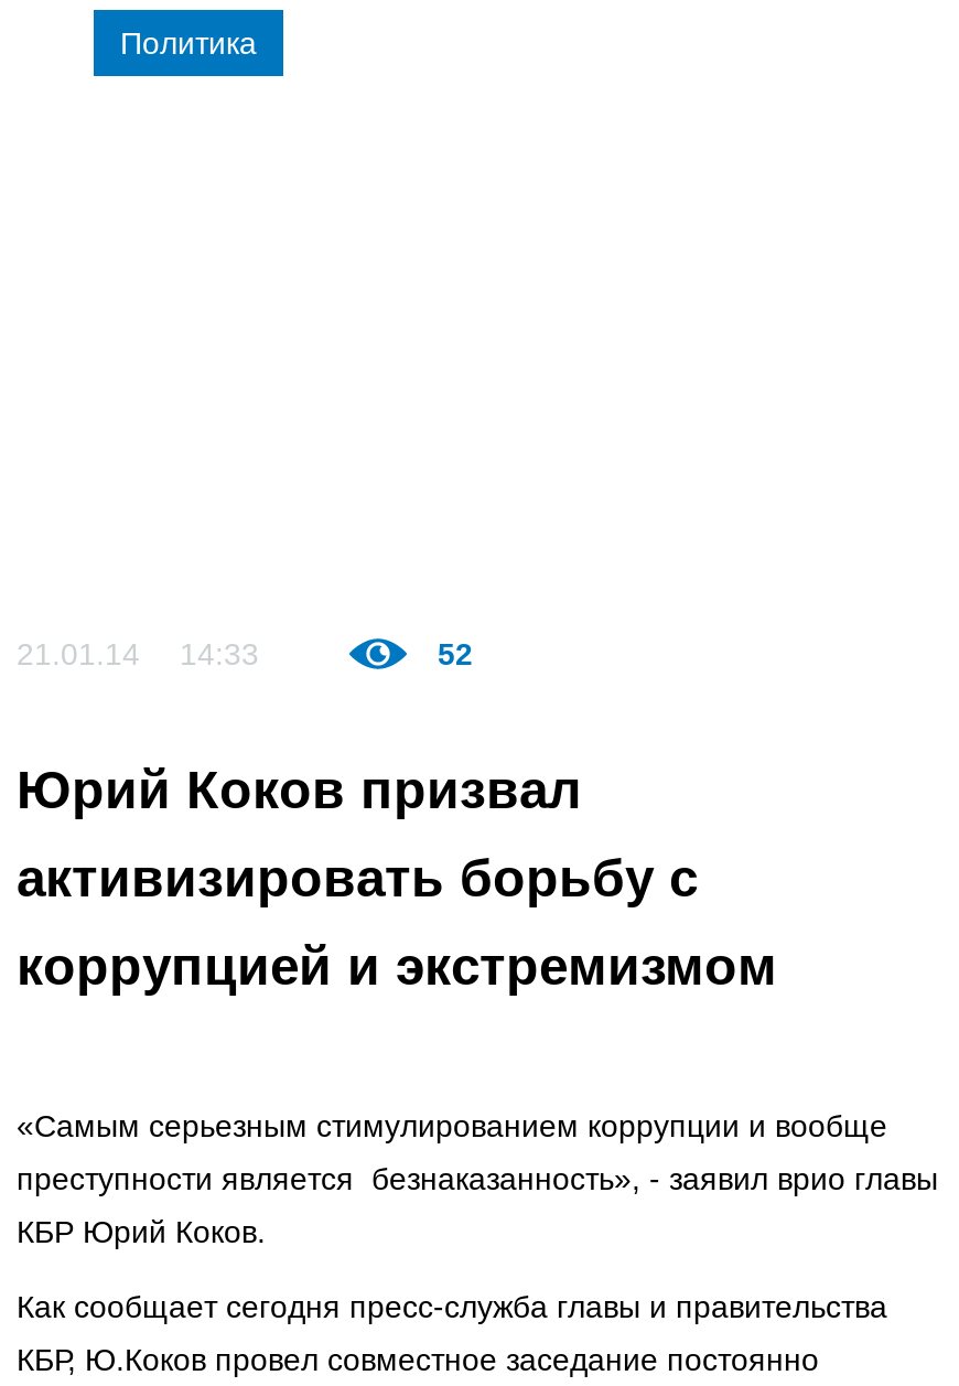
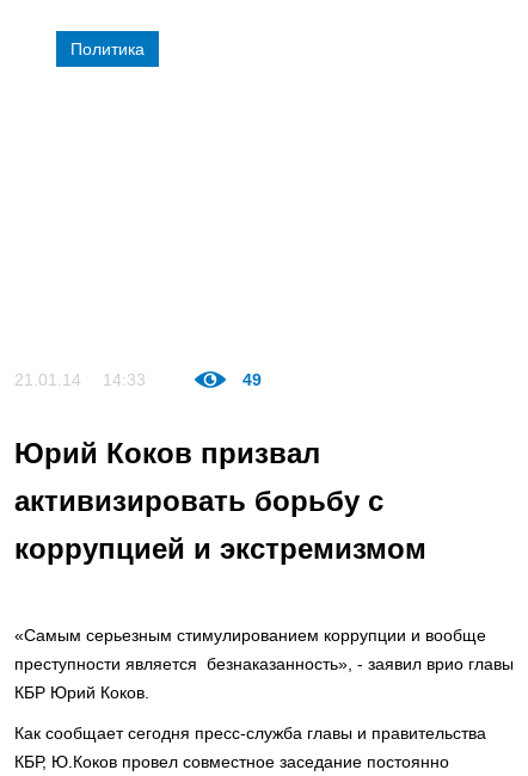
[438,636,473,671] 52 -> [242,370,262,389] 49

